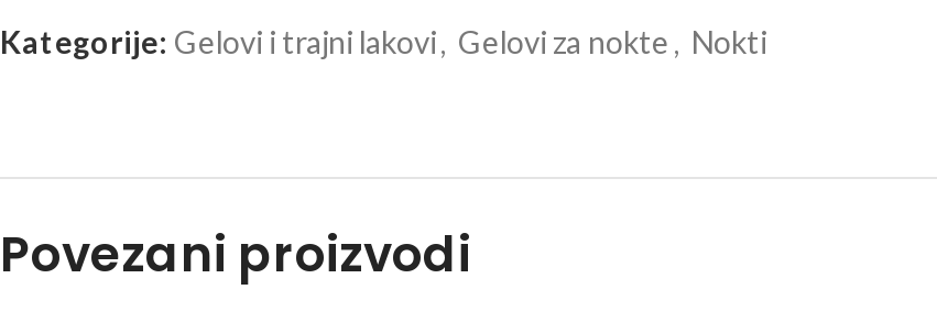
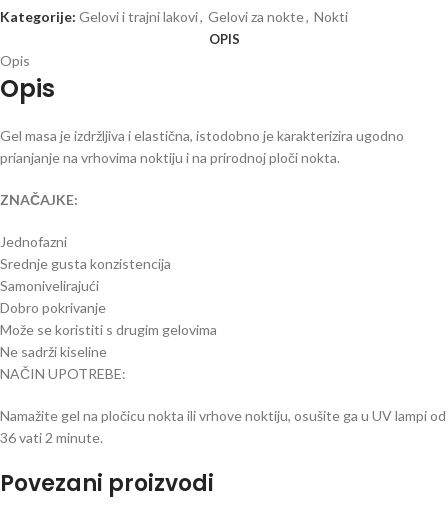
none -> [0,31,446,446] OPIS | Opis | Opis | Gel masa je izdržljiva i elastična, istodobno je karakterizira ugodno | prianjanje na vrhovima noktiju i na prirodnoj ploči nokta. | ZNAČAJKE: | Jednofazni | Srednje gusta konzistencija | Samonivelirajući | Dobro pokrivanje | Može se koristiti s drugim gelovima | Ne sadrži kiseline | NAČIN UPOTREBE: | Namažite gel na pločicu nokta ili vrhove noktiju, osušite ga u UV lampi od | 36 vati 2 minute.

